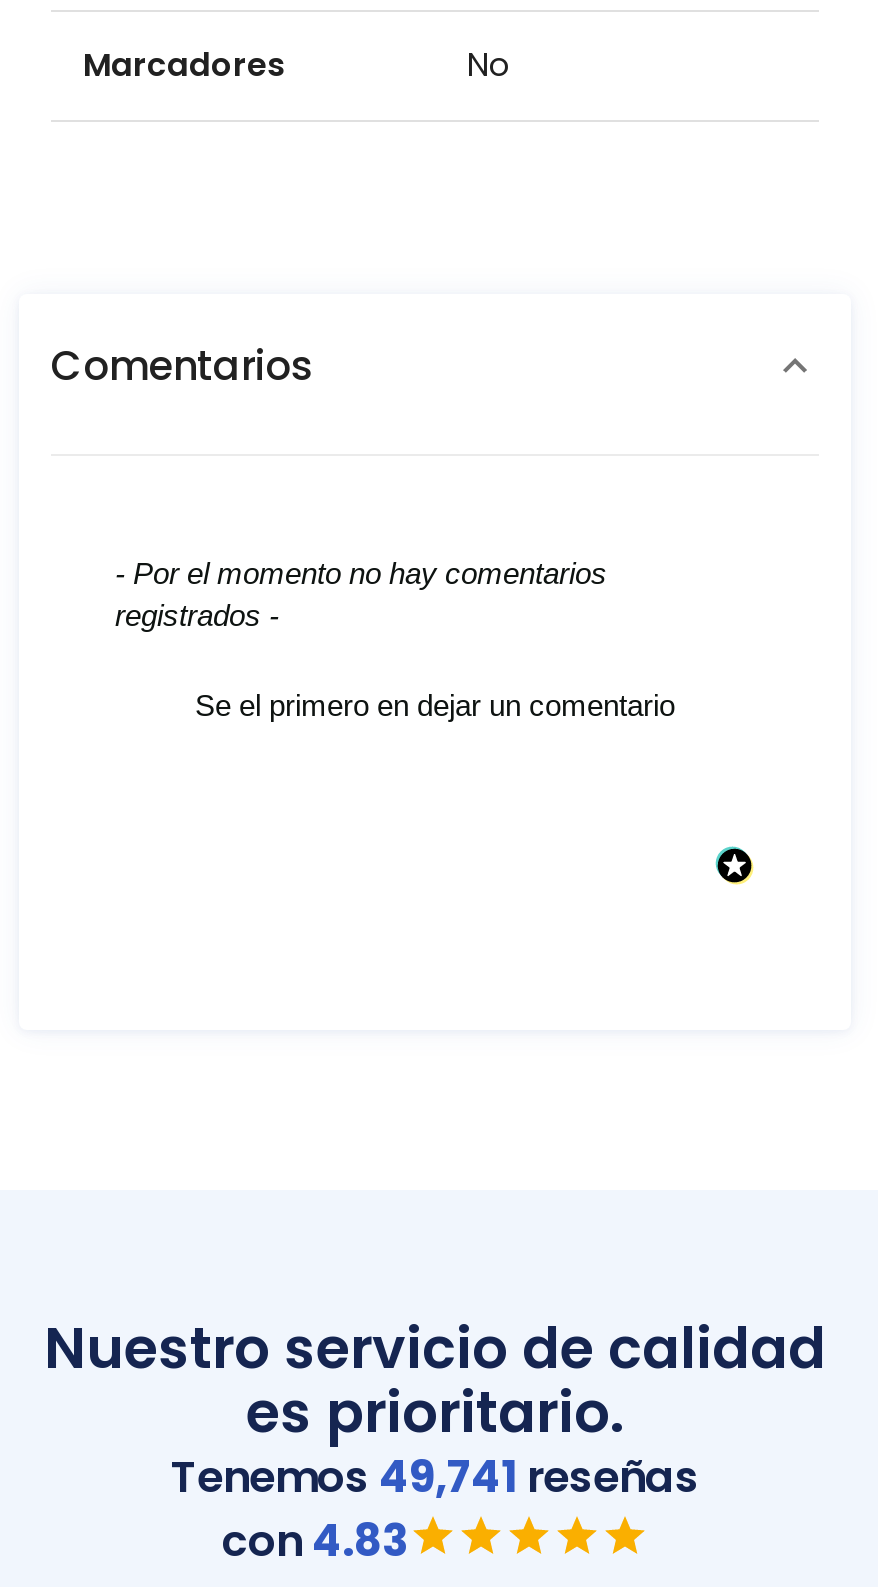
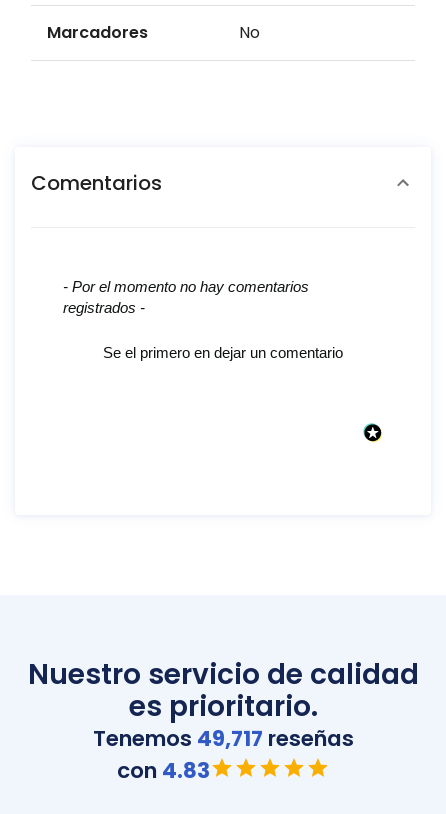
[171,1446,699,1508] Tenemos 49,741 reseñas -> [92,723,353,754] Tenemos 49,717 reseñas

